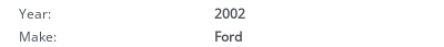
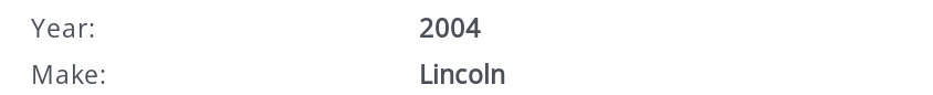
[214,4,245,21] 2002 -> [419,8,481,43] 2004
[214,27,241,44] Ford -> [419,54,505,89] Lincoln

